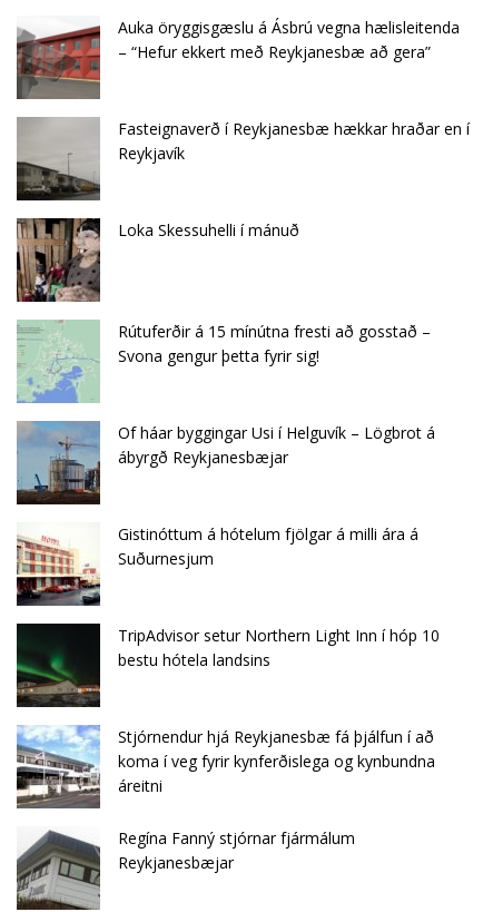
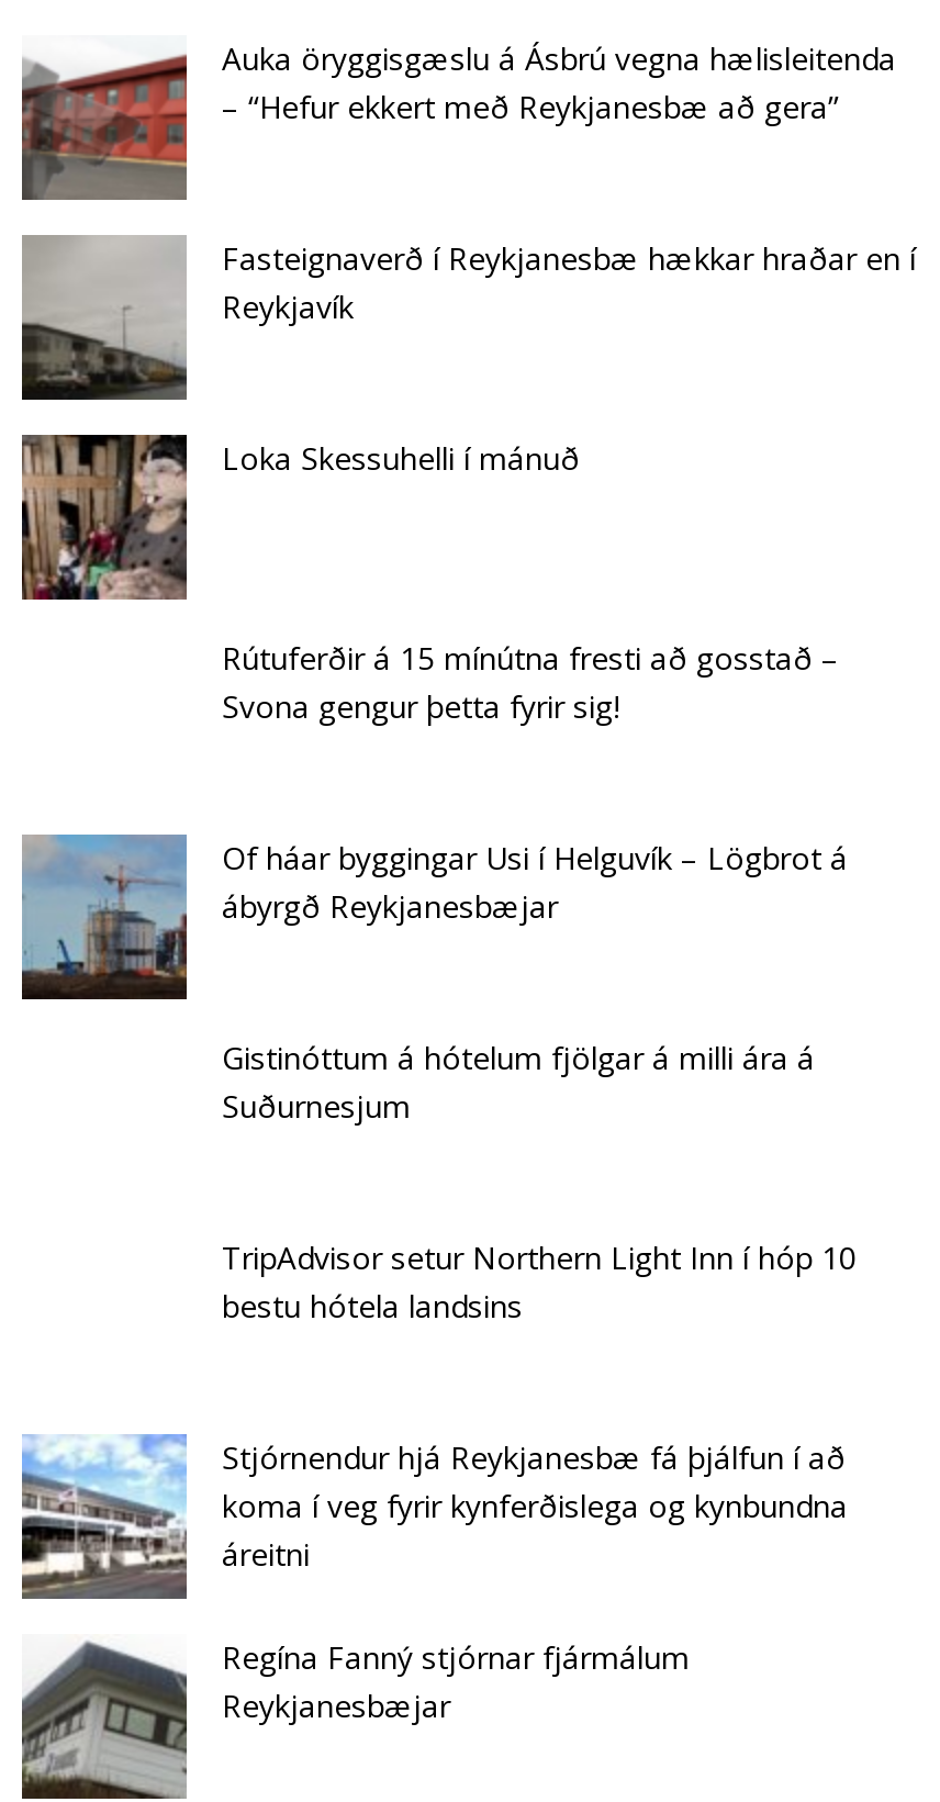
[16,318,100,404] [image] -> none
[16,535,101,607] [image] -> none
[16,622,101,708] [image] -> none

